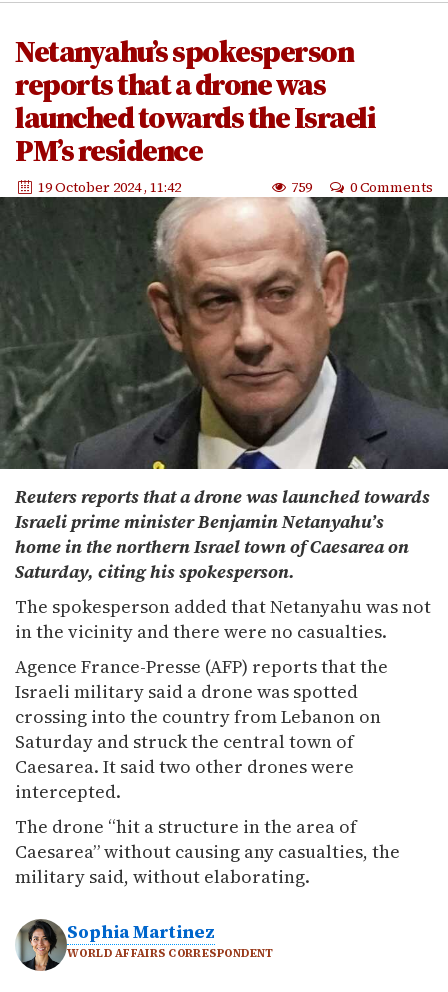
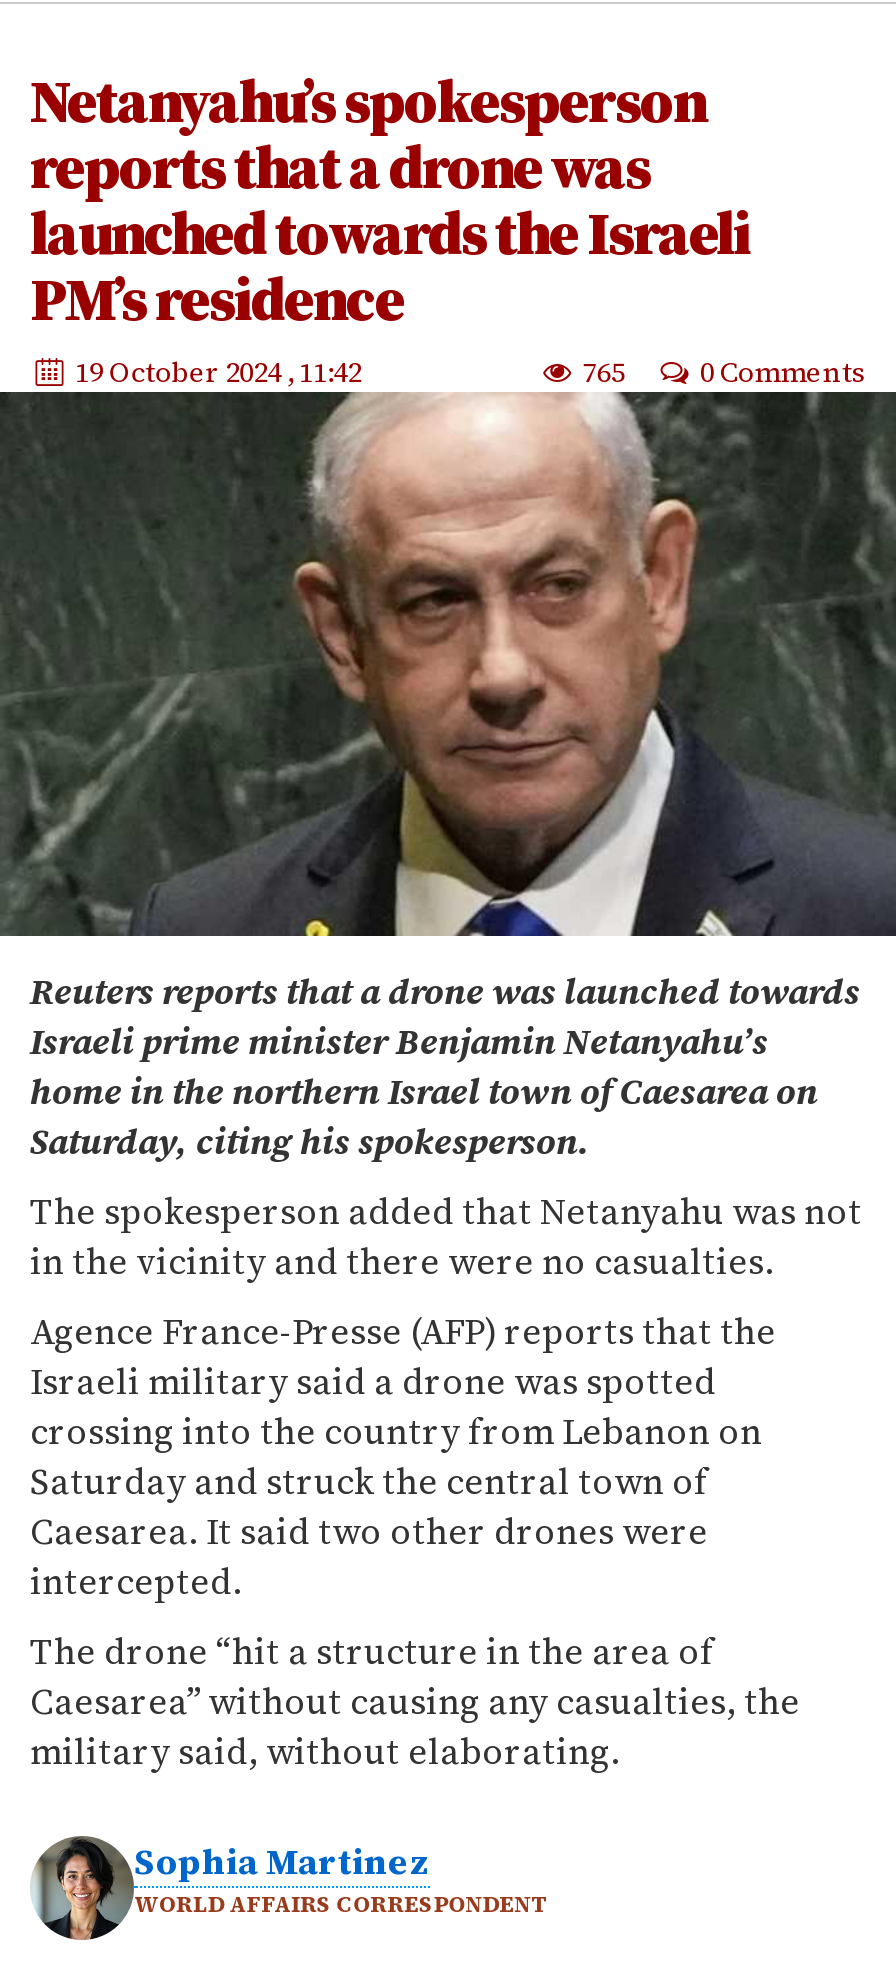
[288,177,433,197] 759 0 Comments -> [577,352,866,392] 765 0 Comments

